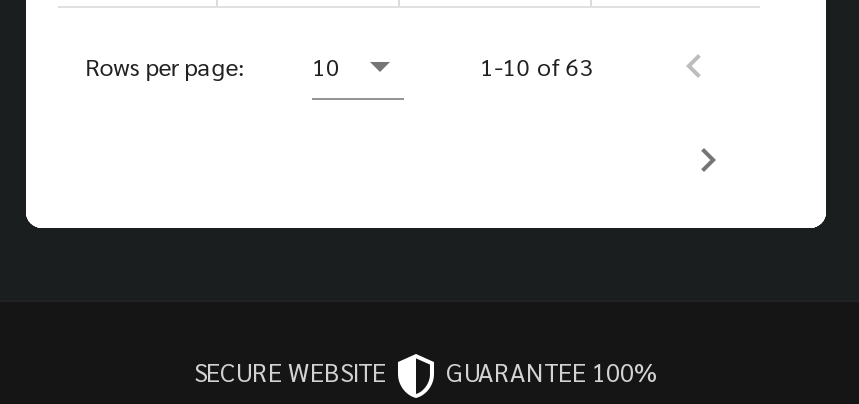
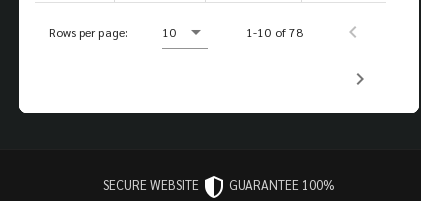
[480,50,594,82] 1-10 of 63 -> [246,24,303,40] 1-10 of 78

